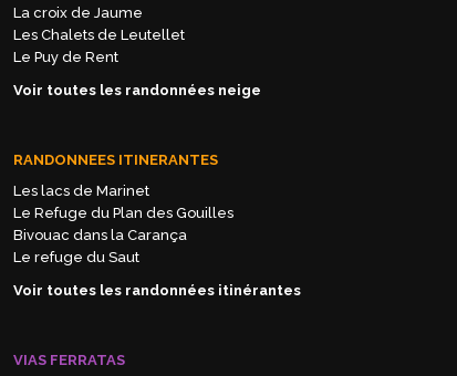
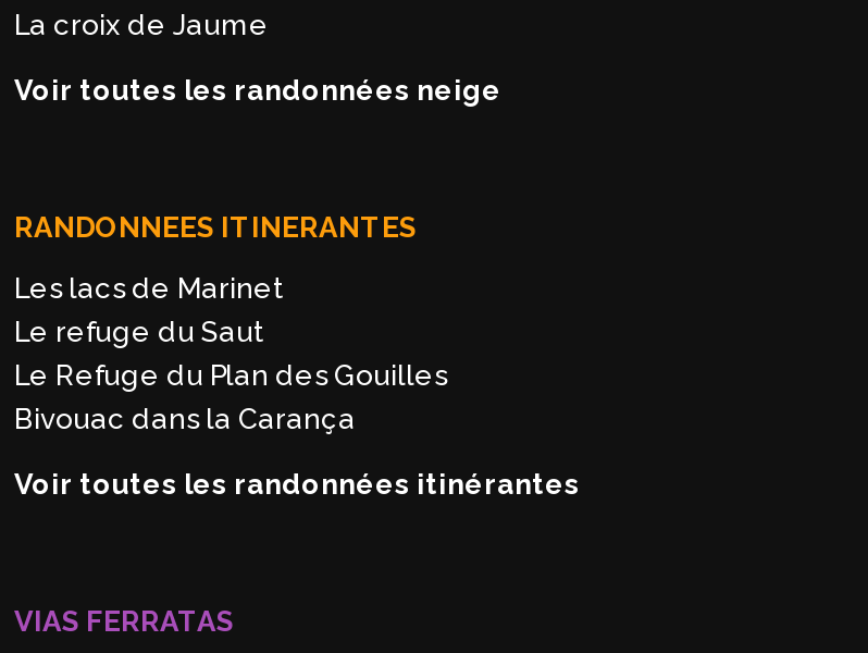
[13,27,185,66] Les Chalets de Leutellet | Le Puy de Rent -> none
moved [13,249,139,266] -> [14,316,262,349]: Le refuge du Saut

